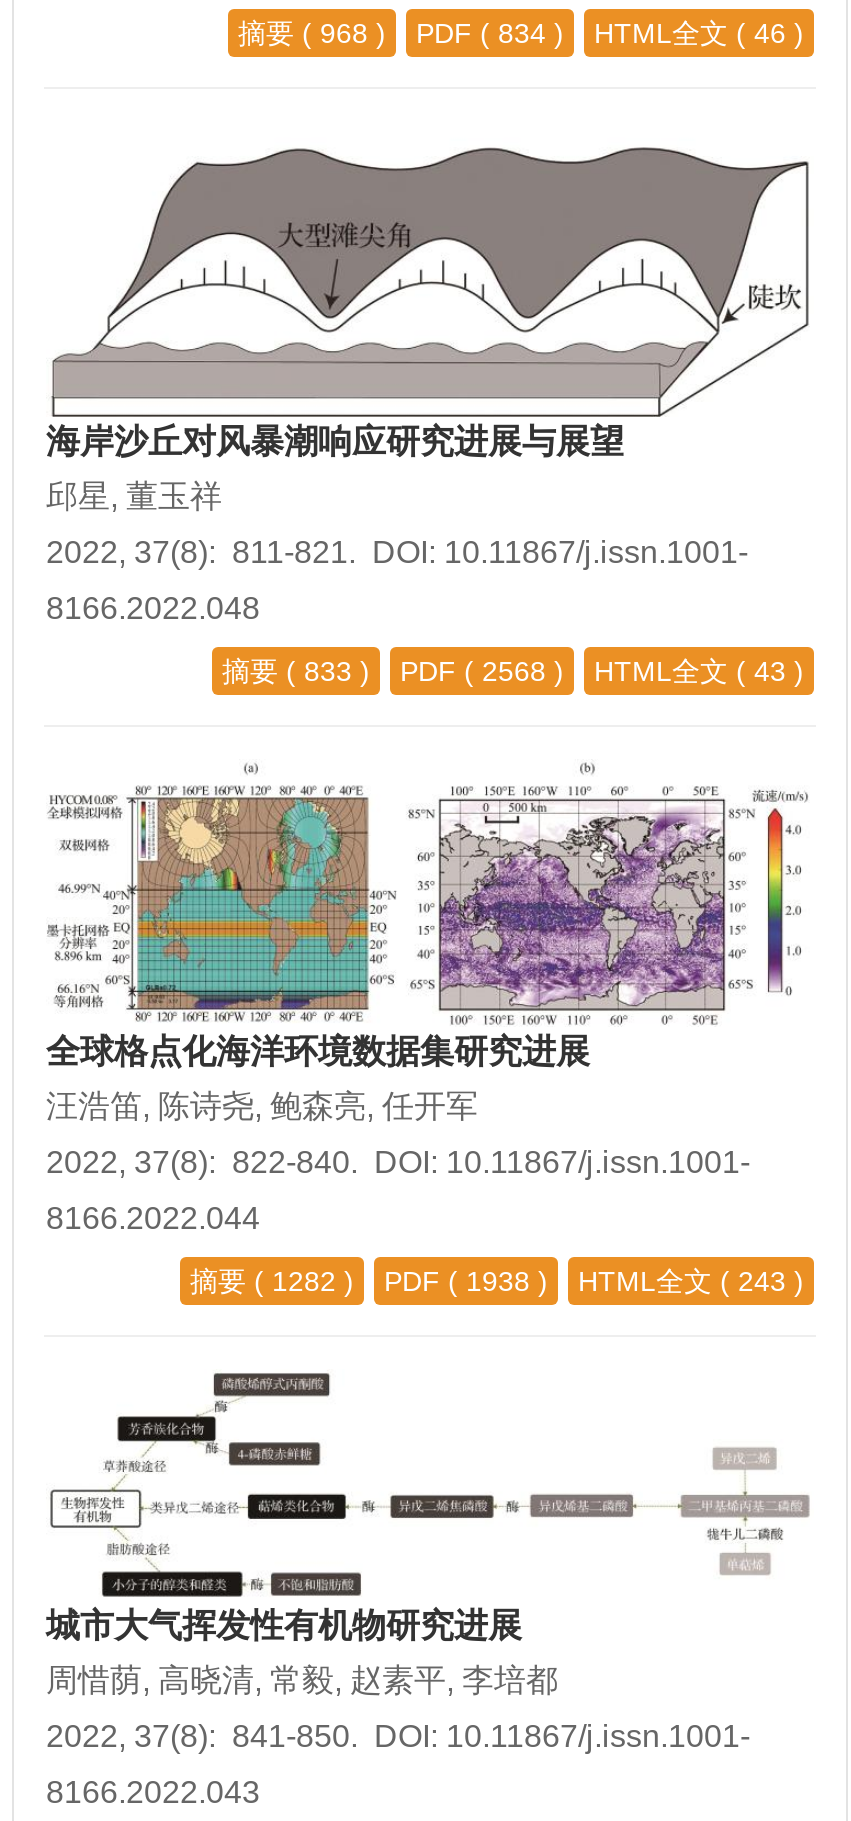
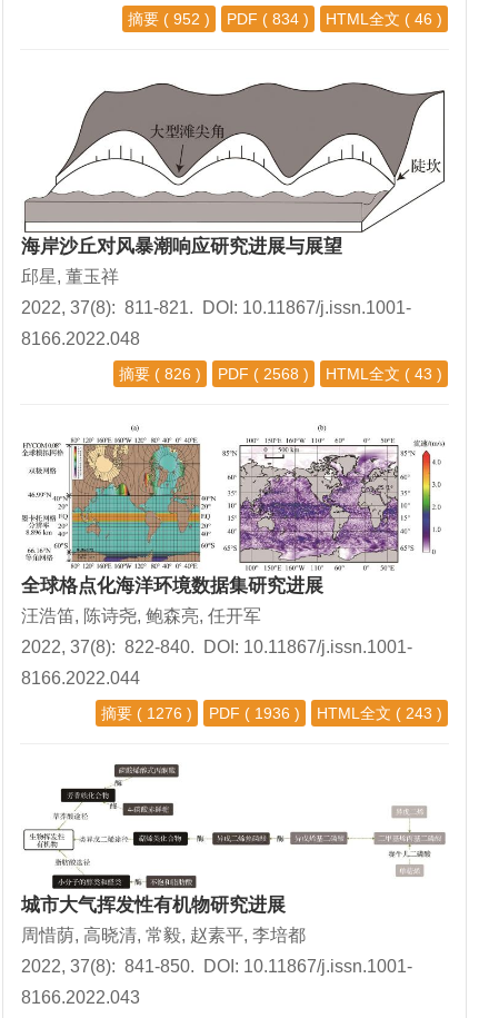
[238,16,804,48] 摘要( 968 ) PDF ( 834 ) HTML全文( 46 ) -> [128,9,442,27] 摘要( 952 ) PDF ( 834 ) HTML全文( 46 )
[222,654,804,686] 摘要( 833 ) PDF ( 2568 ) HTML全文( 43 ) -> [119,365,442,382] 摘要( 826 ) PDF ( 2568 ) HTML全文( 43 )
[190,1264,354,1296] 摘要( 1282 ) -> [101,704,192,722] 摘要( 1276 )
[384,1264,548,1296] PDF ( 1938 ) -> [209,704,300,722] PDF ( 1936 )

